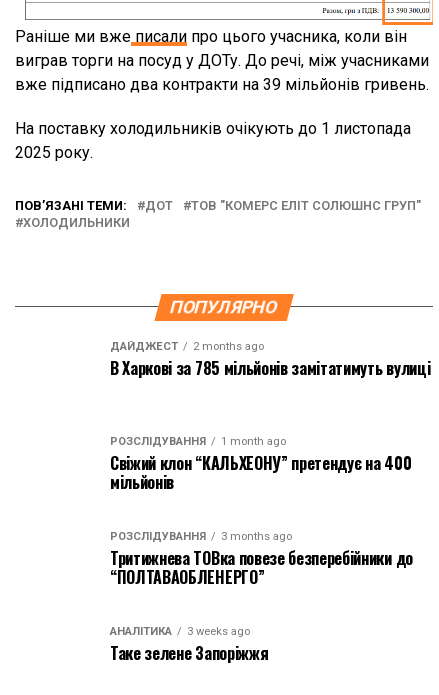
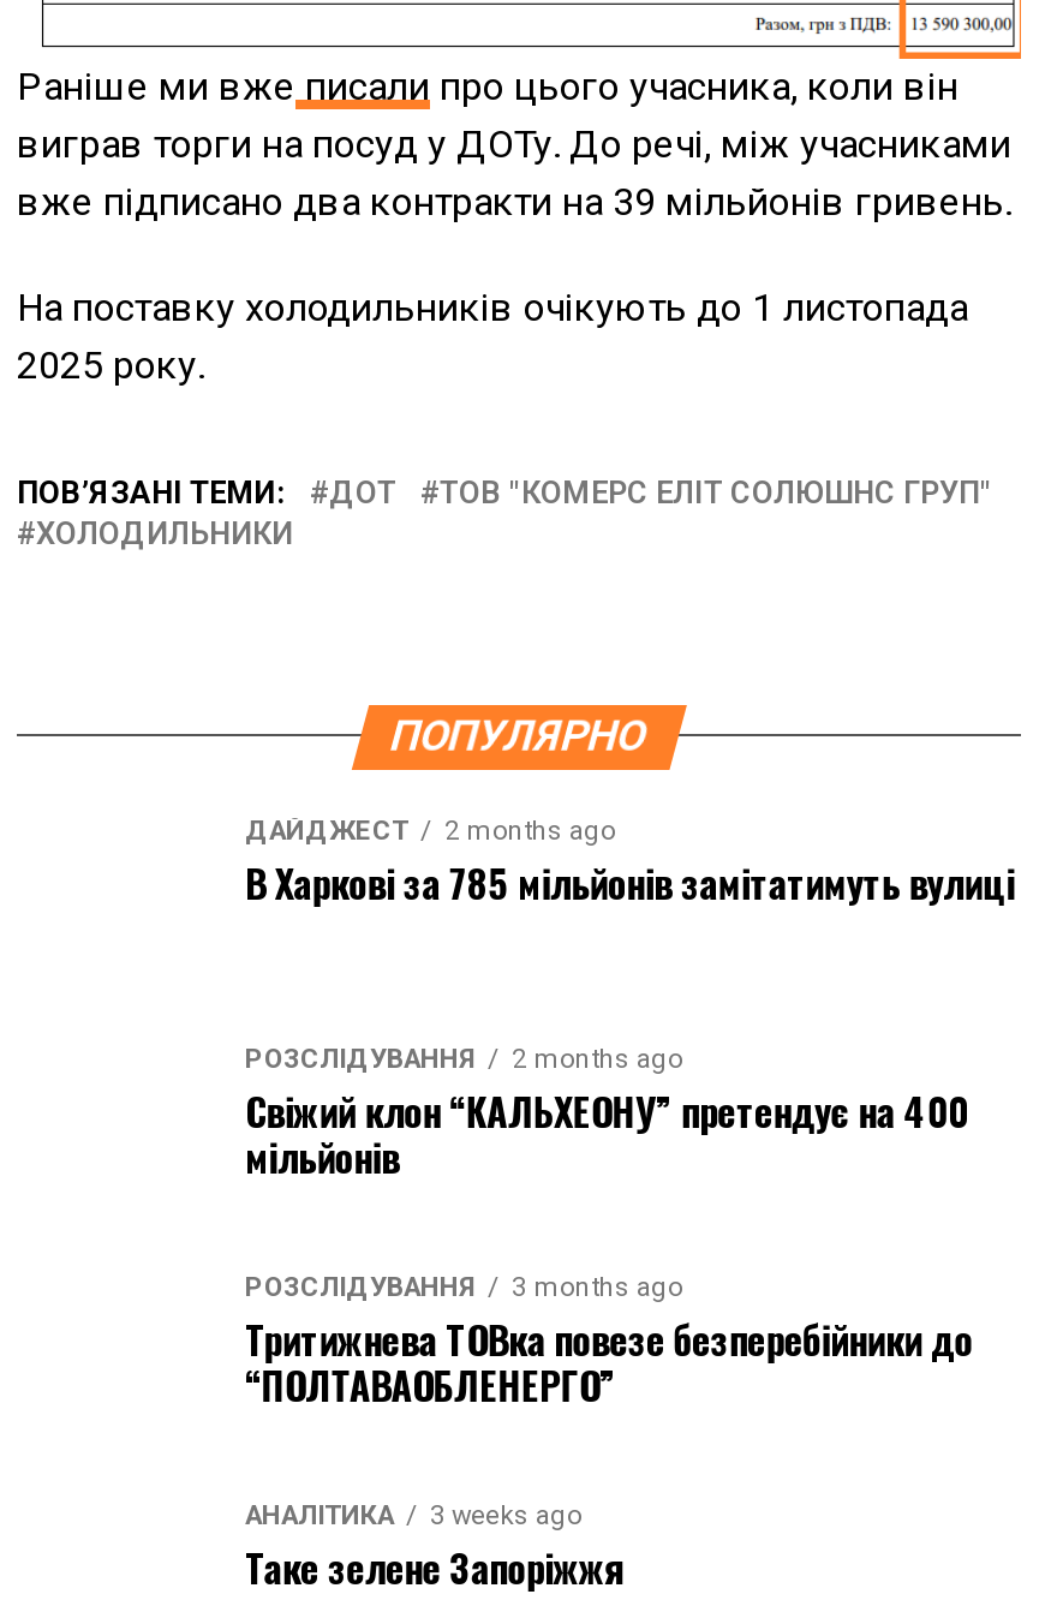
[110,435,286,448] РОЗСЛІДУВАННЯ 1 month ago -> [245,1043,682,1074] РОЗСЛІДУВАННЯ 2 months ago

